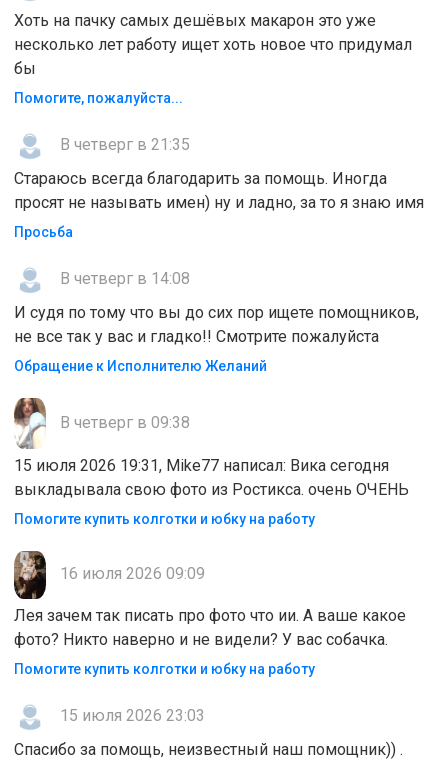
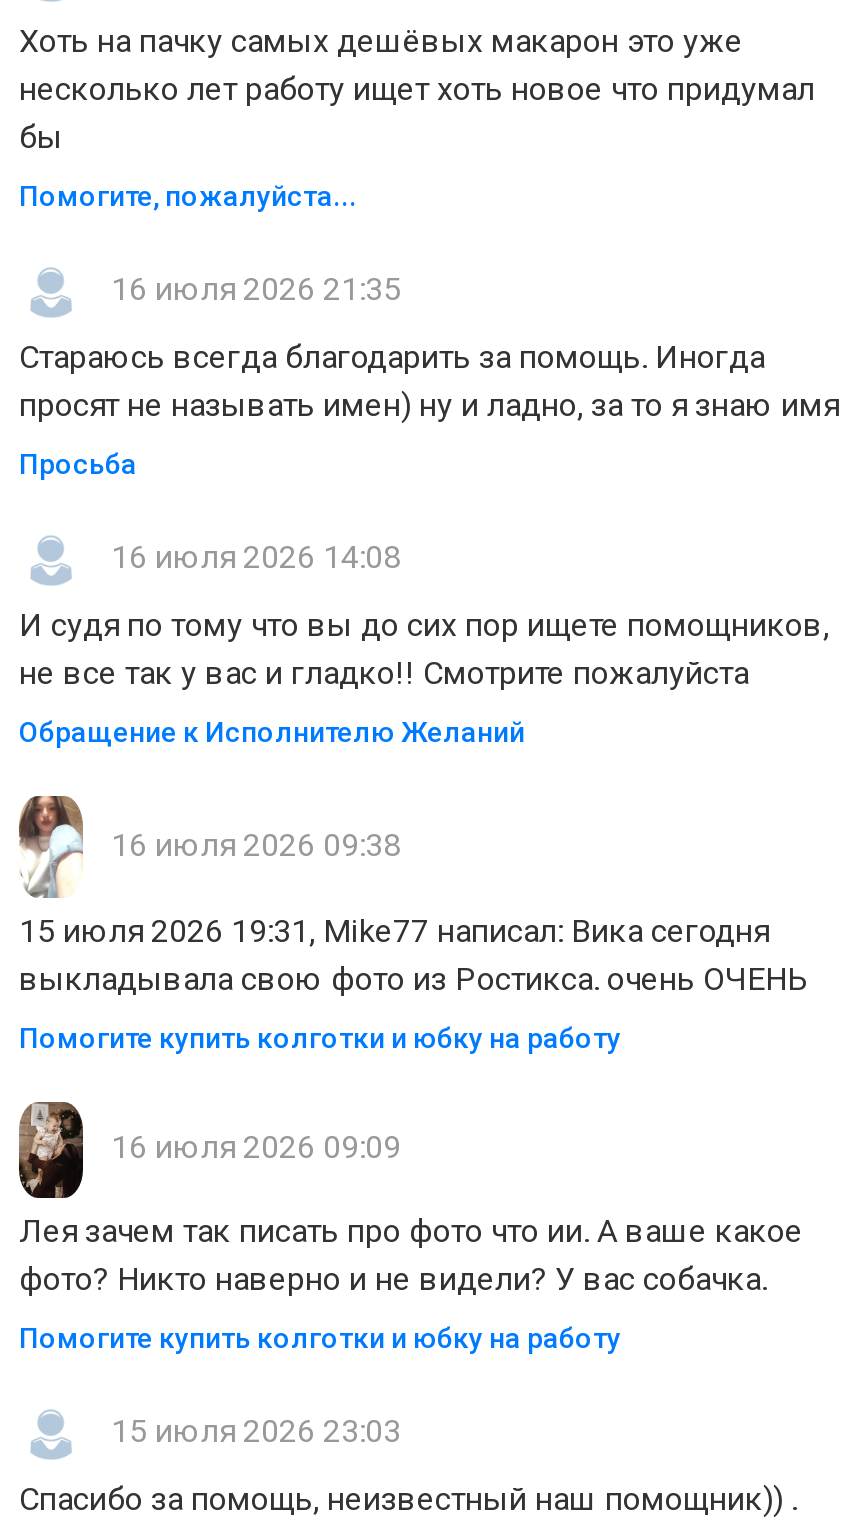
[56,135,190,154] В четверг в 21:35 -> [103,271,401,309] 16 июля 2026 21:35
[56,269,190,288] В четверг в 14:08 -> [103,539,401,577] 16 июля 2026 14:08
[56,413,190,432] В четверг в 09:38 -> [103,826,401,864] 16 июля 2026 09:38

